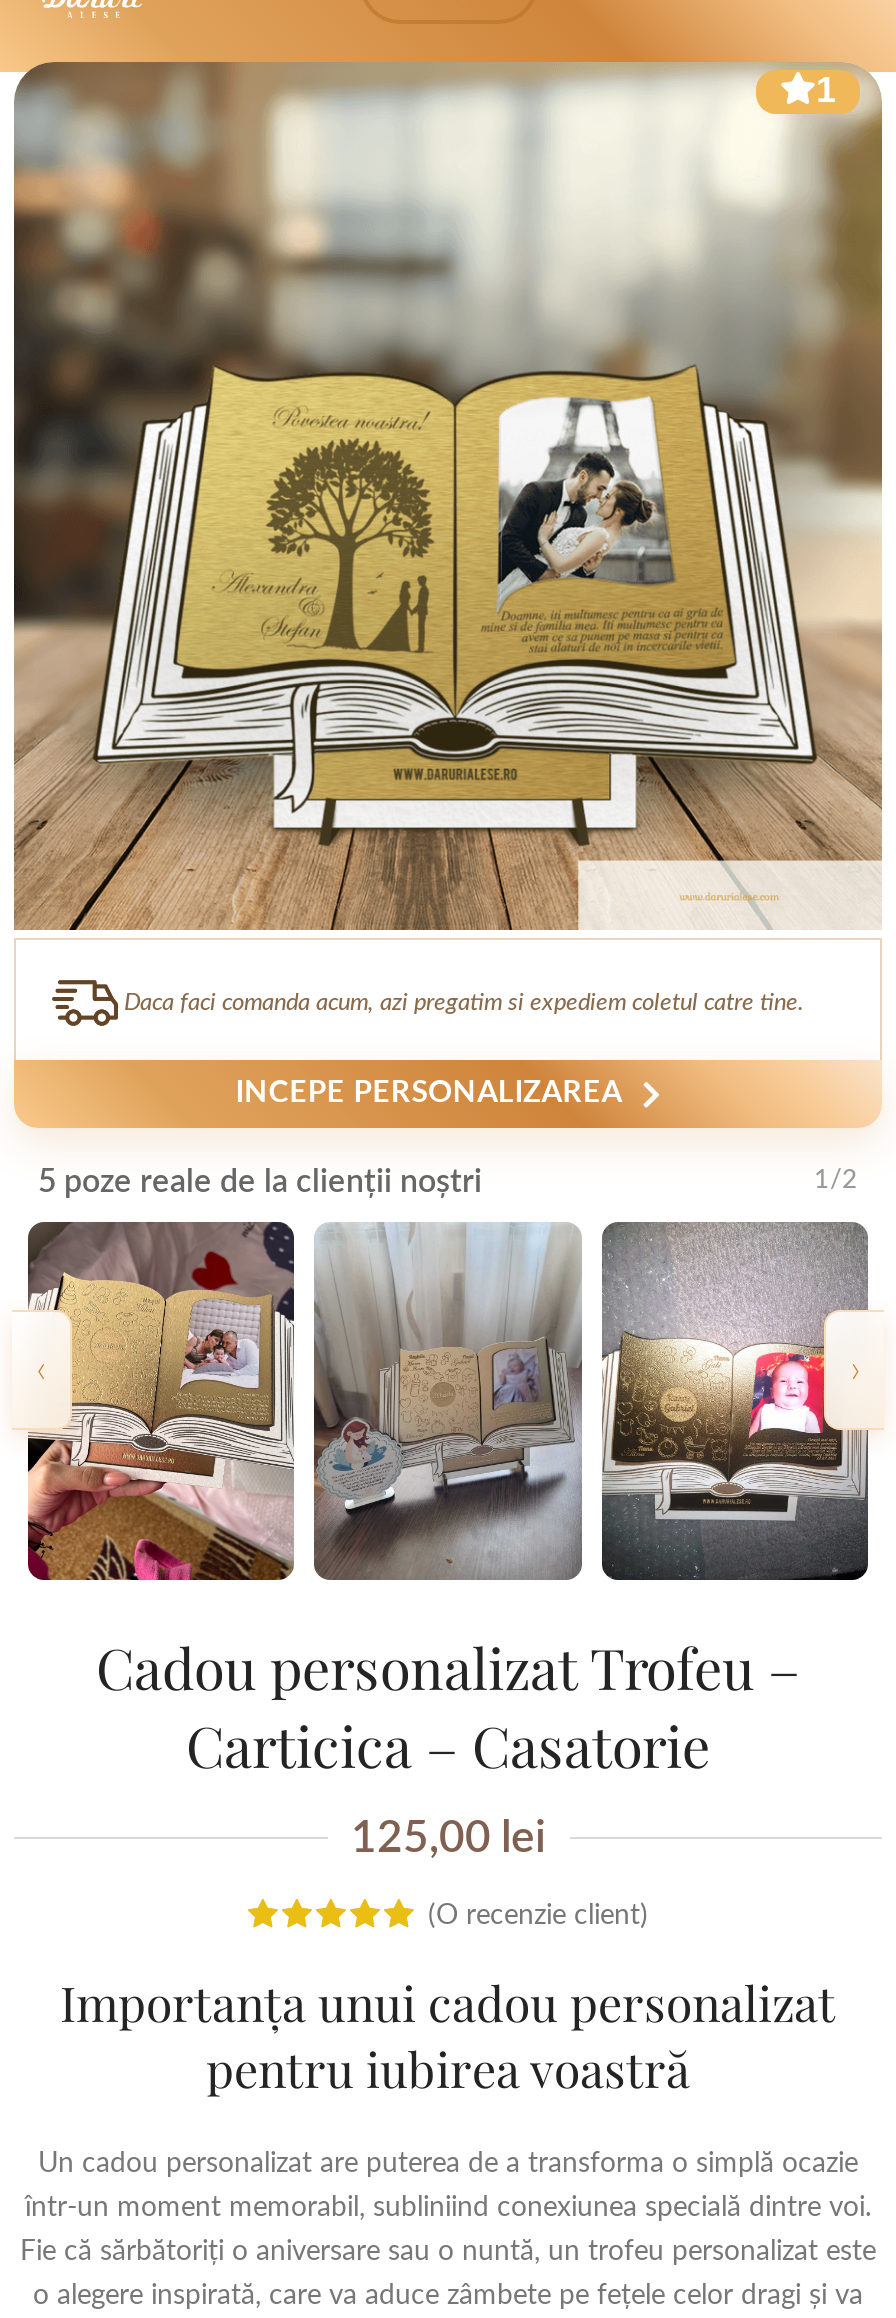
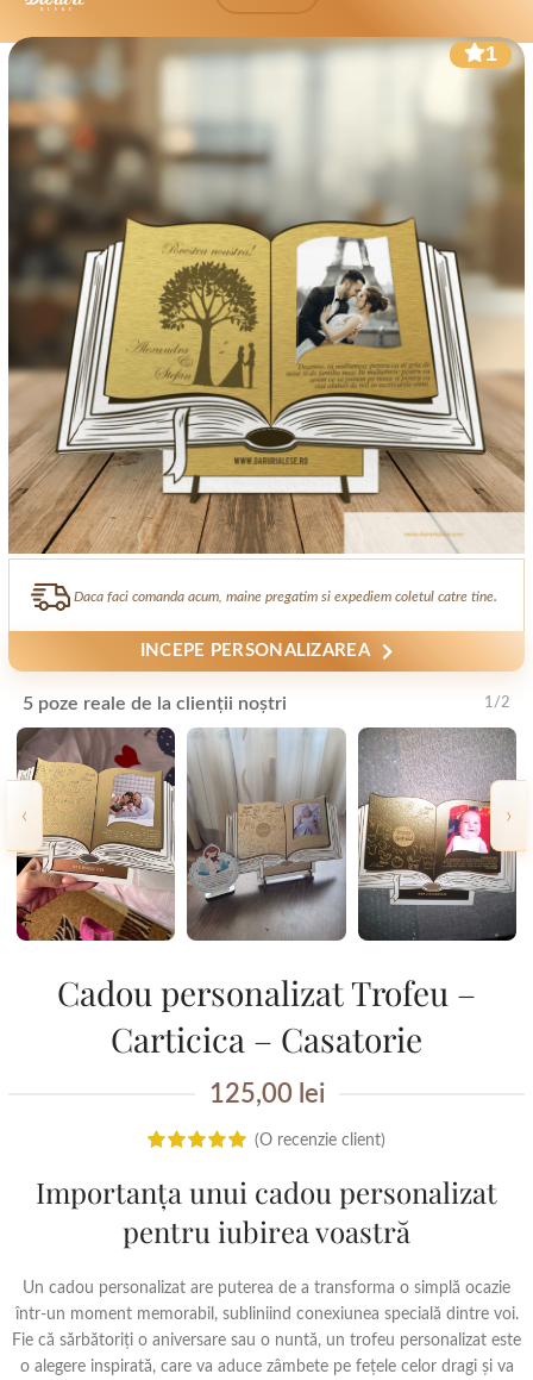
[124,990,804,1014] Daca faci comanda acum, azi pregatim si expediem coletul catre tine. -> [74,590,497,604] Daca faci comanda acum, maine pregatim si expediem coletul catre tine.

